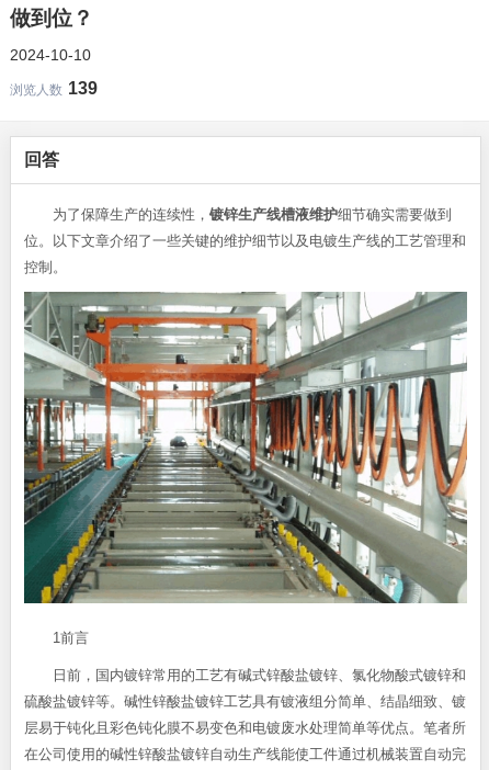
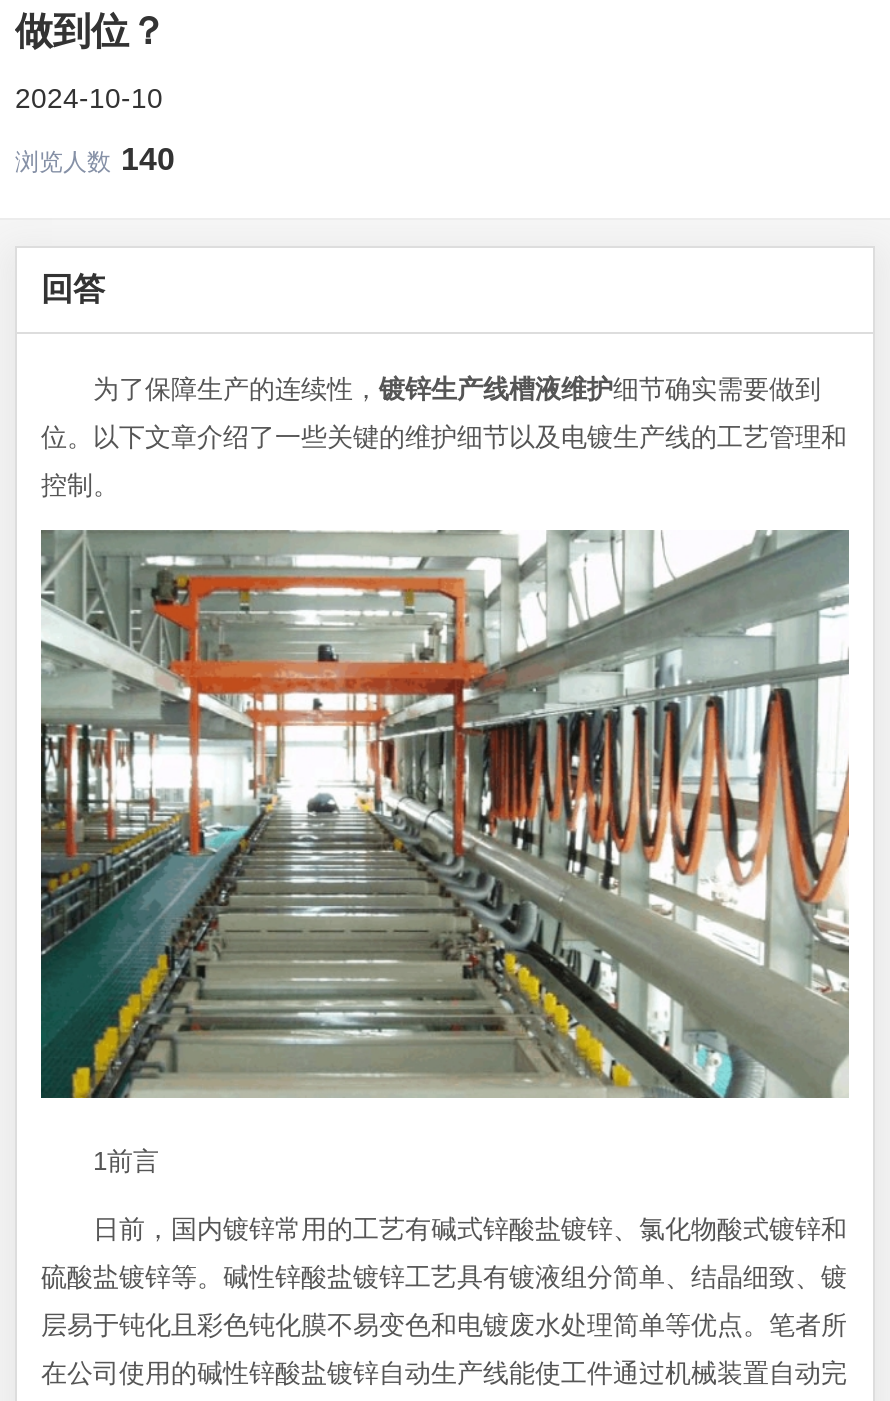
[10,79,98,98] 浏览人数 139 -> [15,142,175,176] 浏览人数 140

